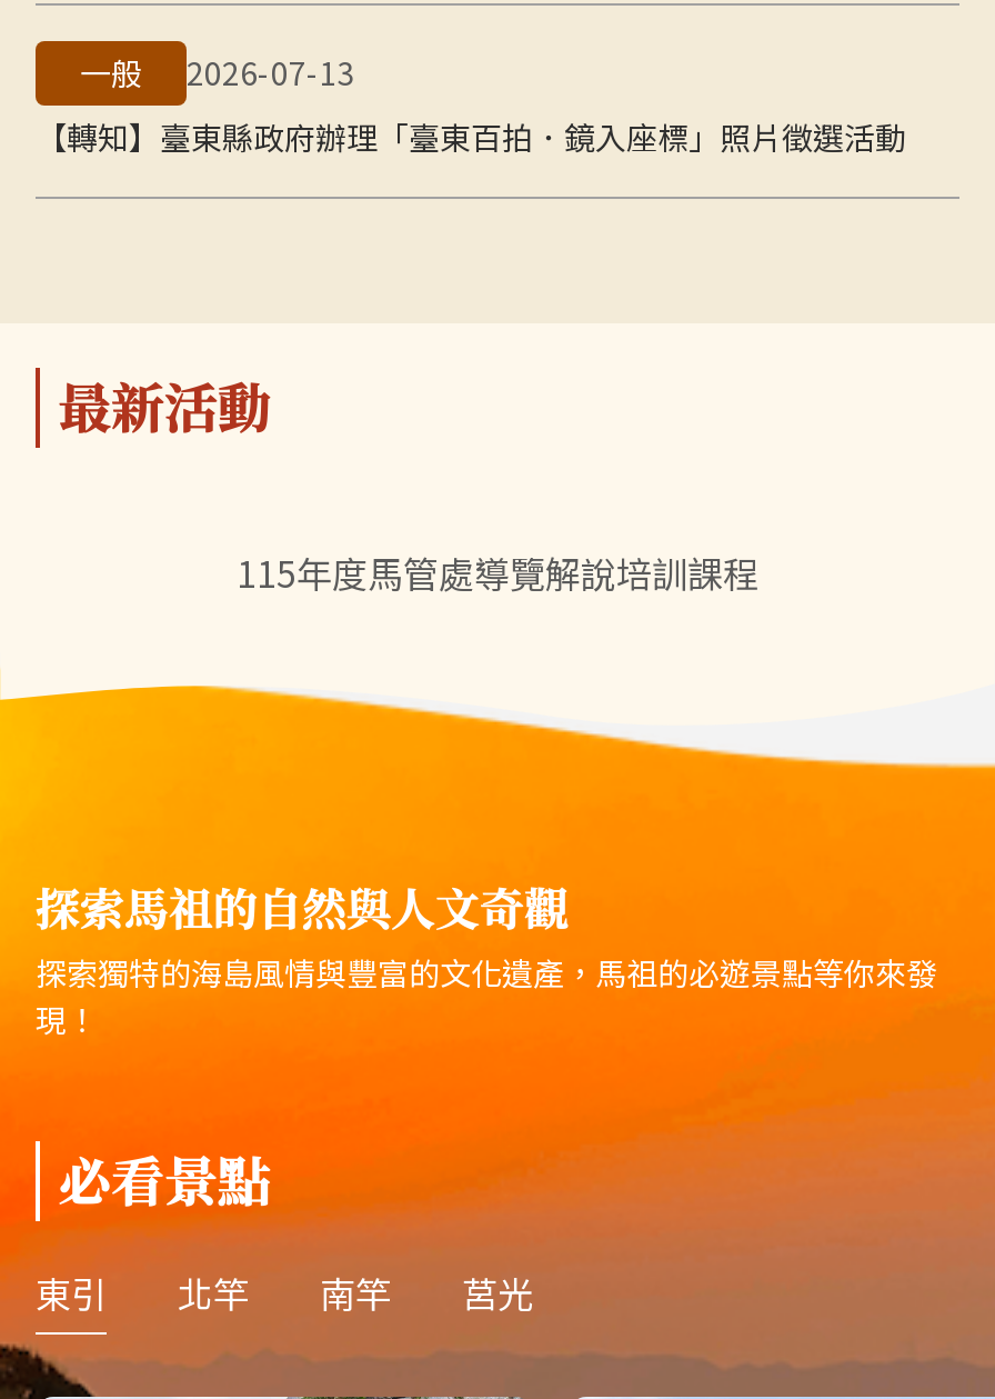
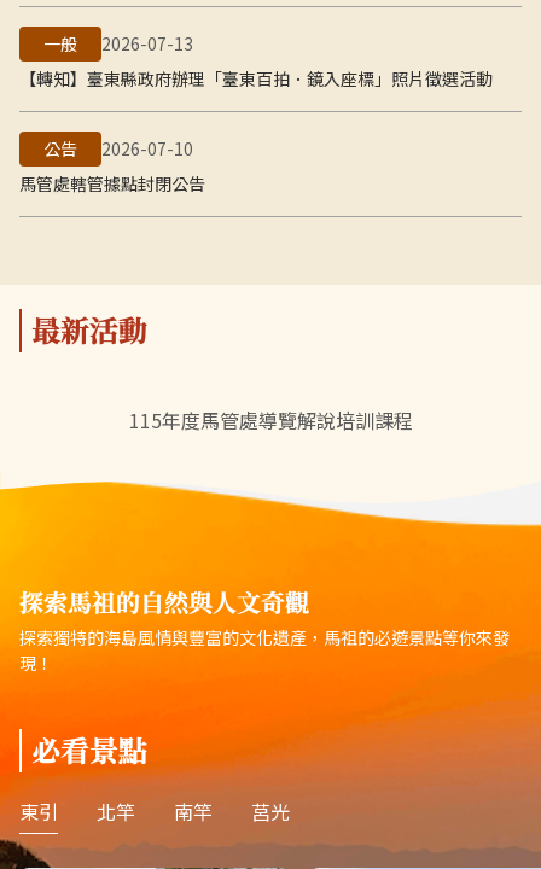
none -> [19,136,205,195] 公告 | 2026-07-10 | 馬管處轄管據點封閉公告

